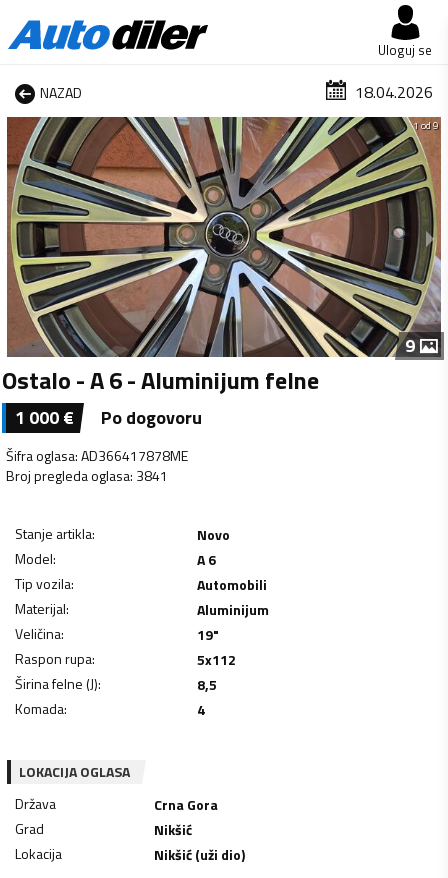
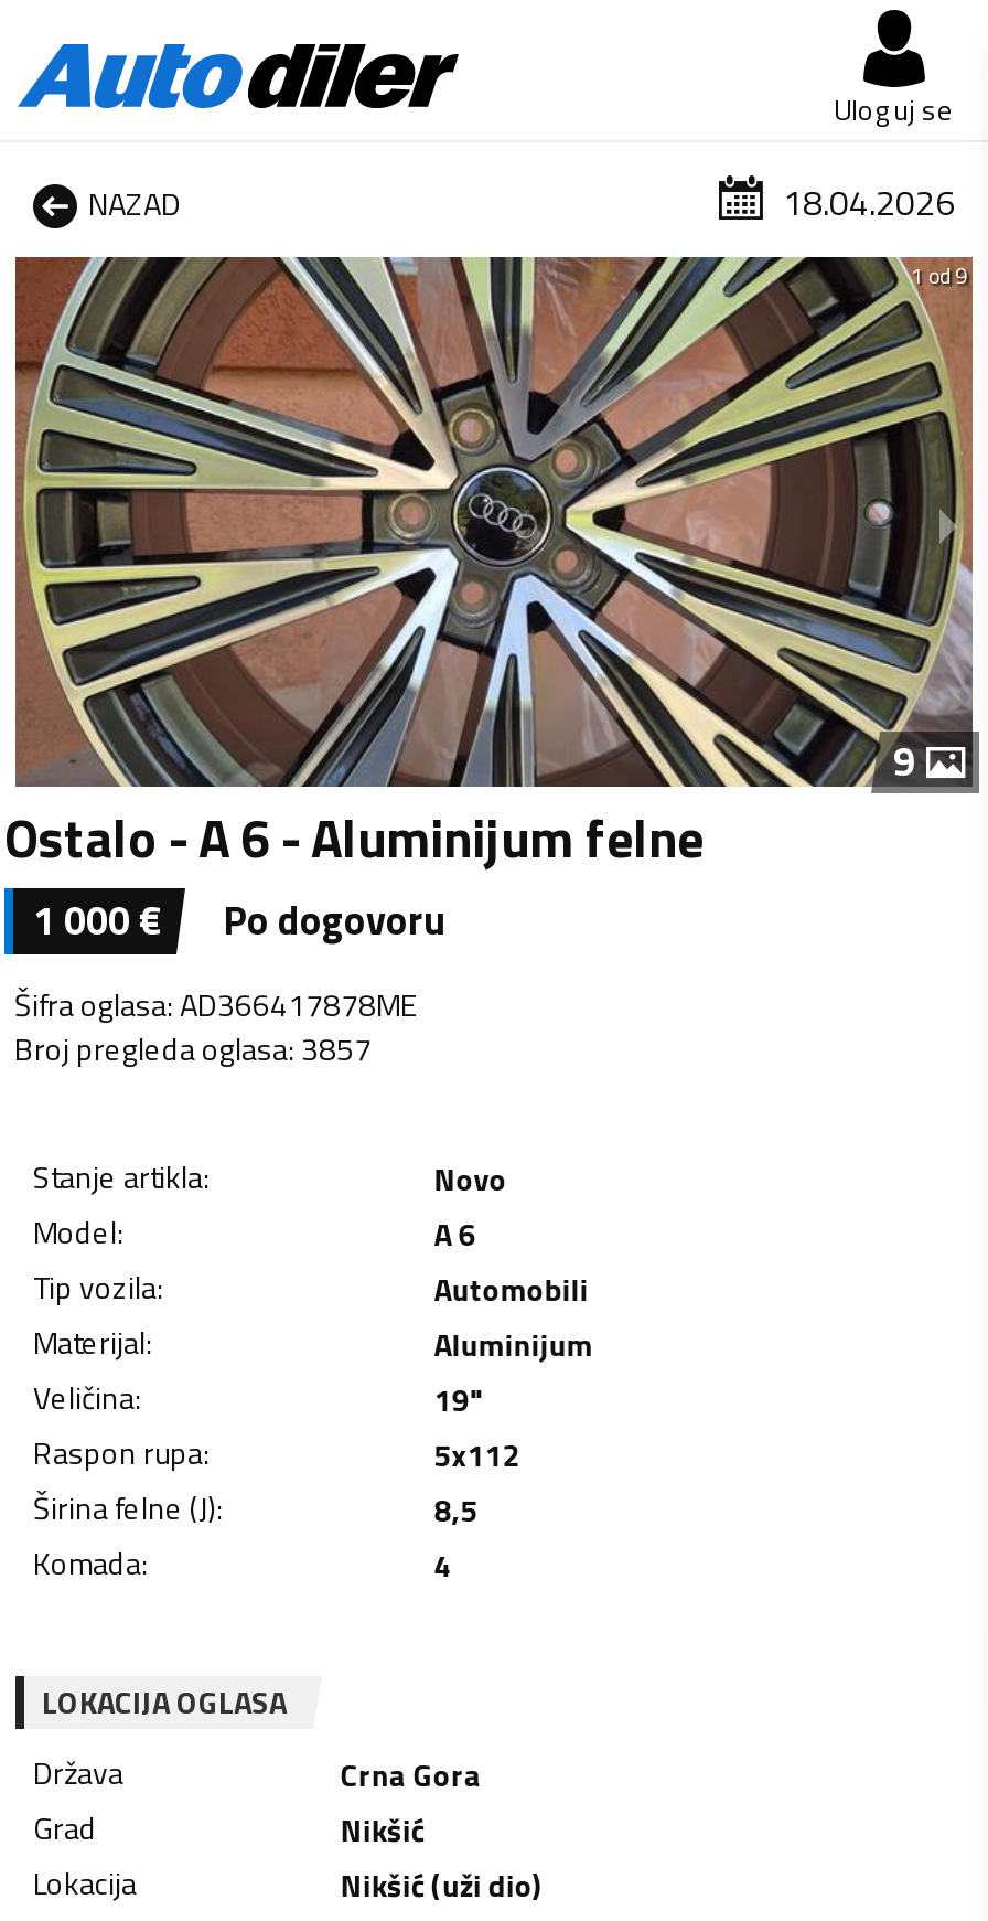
[6,465,168,486] Broj pregleda oglasa: 3841 -> [14,1026,372,1072] Broj pregleda oglasa: 3857

